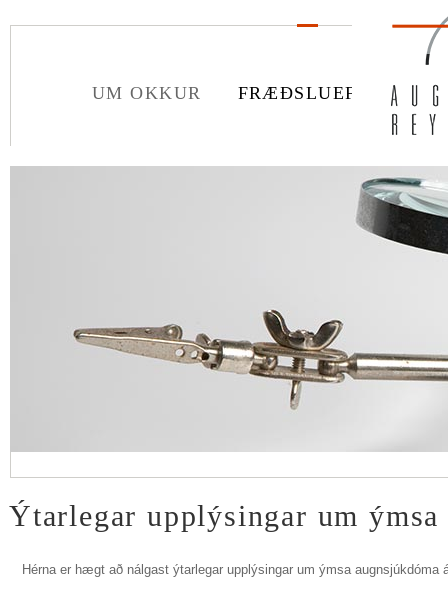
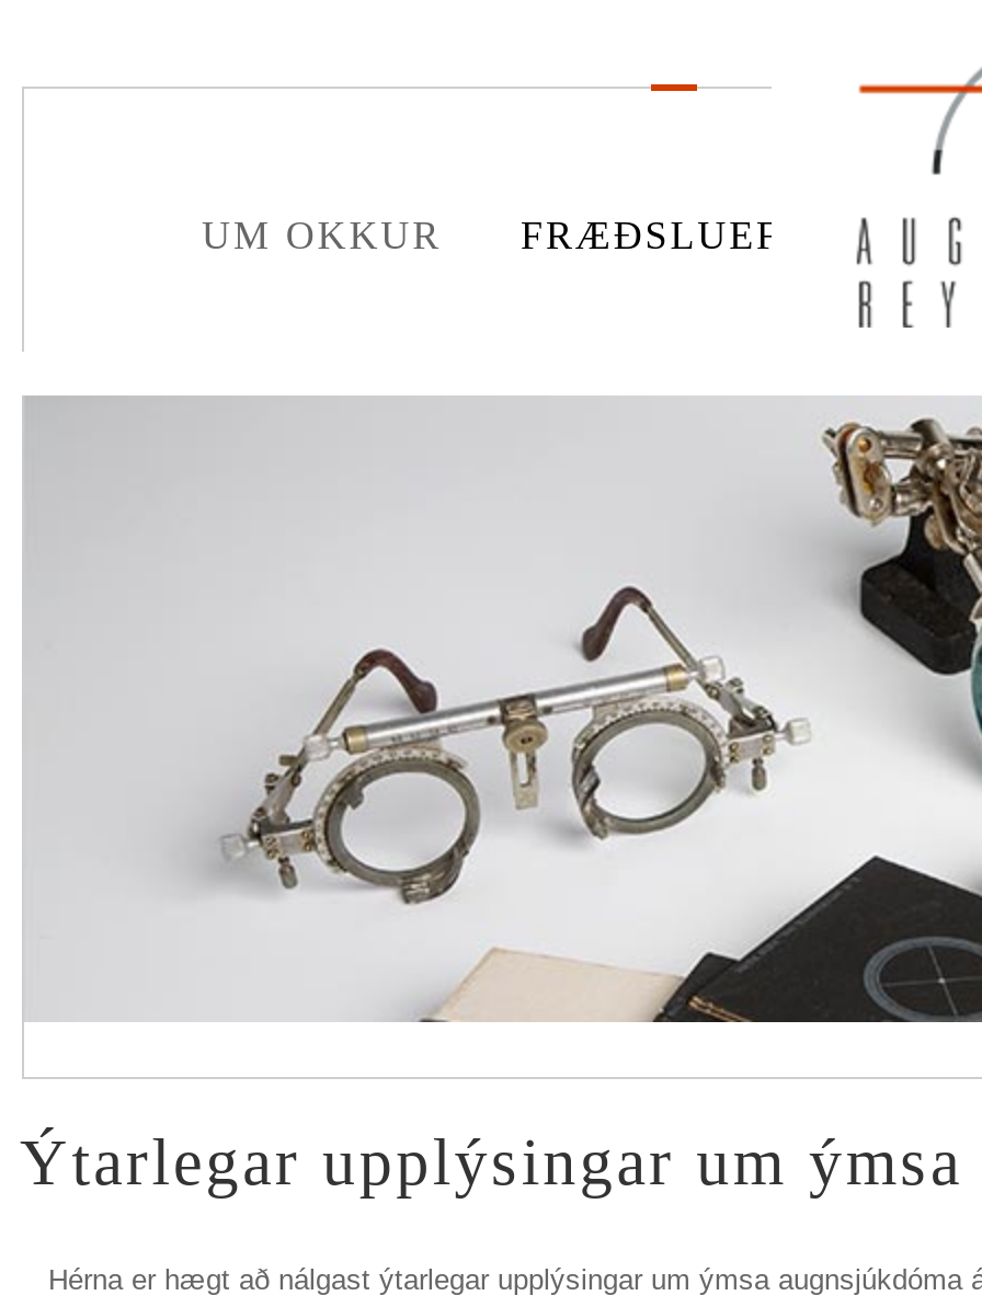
[73,177,445,452] [image] -> [162,417,975,1024] [image]

